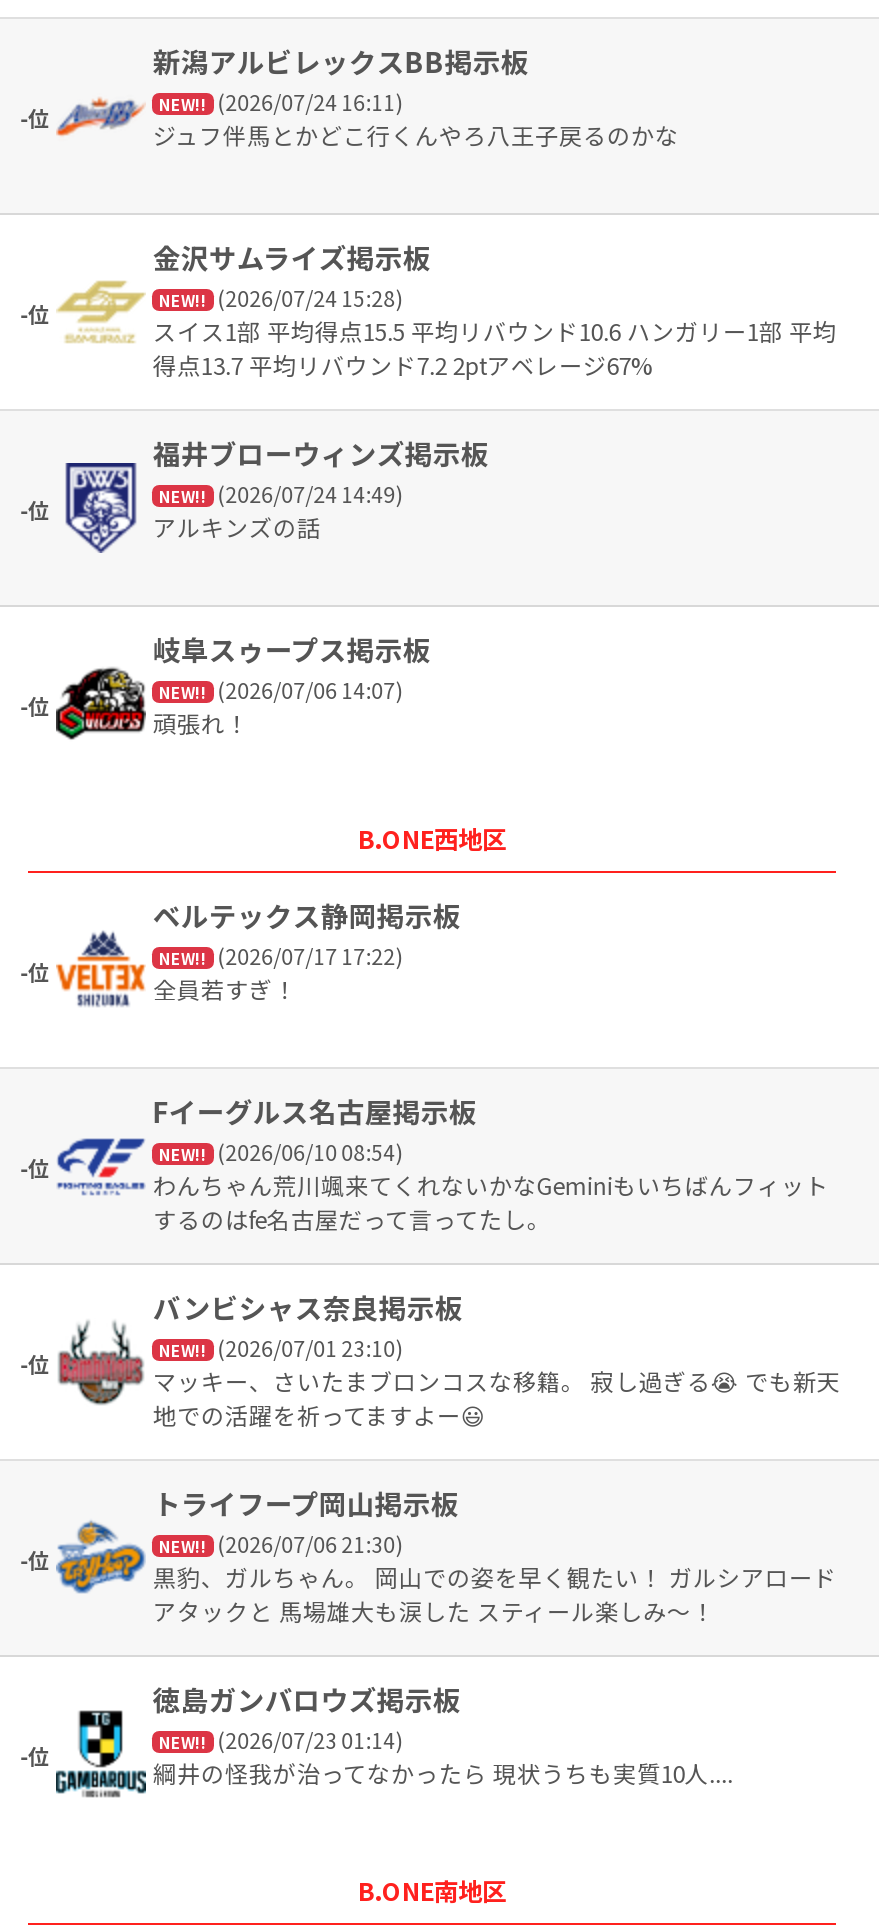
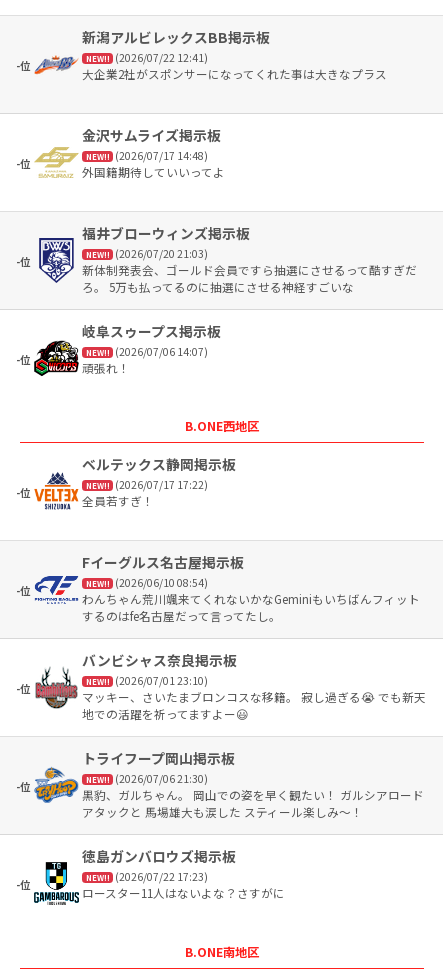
[153,87,679,151] NEW!! (2026/07/24 16:11) | ジュフ伴馬とかどこ行くんやろ八王子戻るのかな -> [82,50,387,82] NEW!! (2026/07/22 12:41) | 大企業2社がスポンサーになってくれた事は大きなプラス
[153,283,837,381] NEW!! (2026/07/24 15:28) | スイス1部 平均得点15.5 平均リバウンド10.6 ハンガリー1部 平均 | 得点13.7 平均リバウンド7.2 2ptアベレージ67% -> [82,148,225,180] NEW!! (2026/07/17 14:48) | 外国籍期待していいってよ
[153,479,403,543] NEW!! (2026/07/24 14:49) | アルキンズの話 -> [82,246,417,295] NEW!! (2026/07/20 21:03) | 新体制発表会、ゴールド会員ですら抽選にさせるって酷すぎだ | ろ。 5万も払ってるのに抽選にさせる神経すごいな
[153,1725,733,1789] NEW!! (2026/07/23 01:14) | 綱井の怪我が治ってなかったら 現状うちも実質10人.... -> [82,869,285,901] NEW!! (2026/07/22 17:23) | ロースター11人はないよな？さすがに

